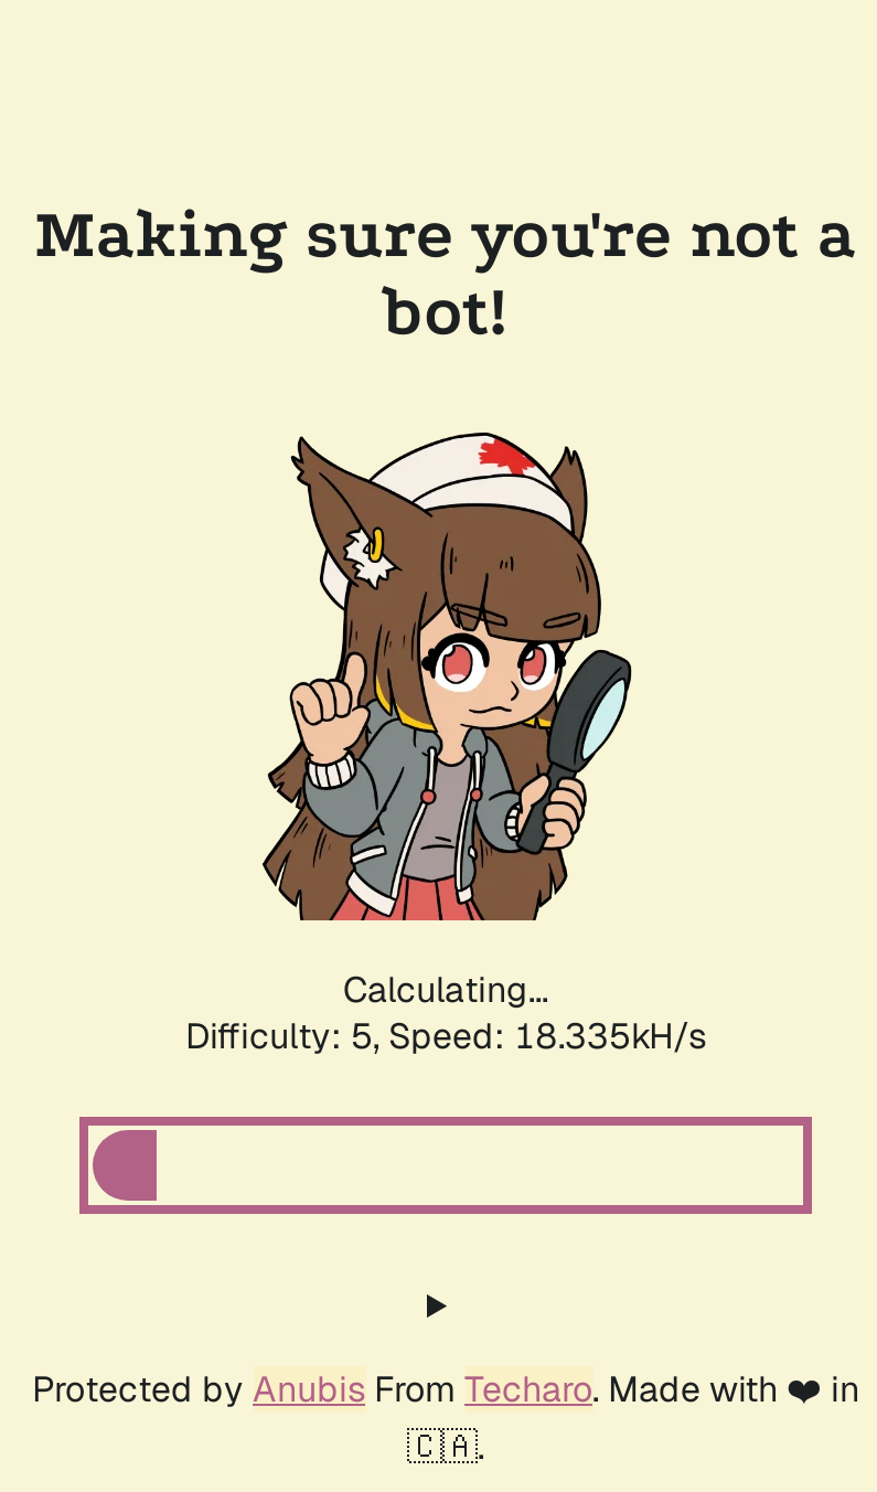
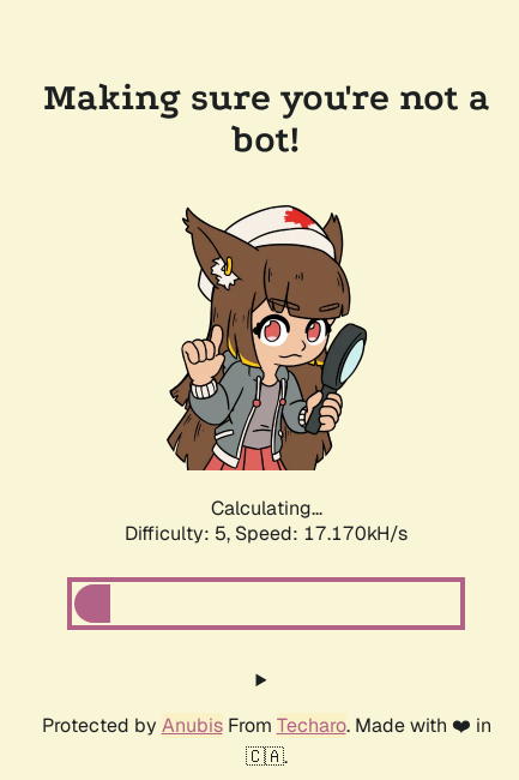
[185,1013,706,1059] Difficulty: 5, Speed: 18.335kH/s -> [125,521,408,546] Difficulty: 5, Speed: 17.170kH/s

